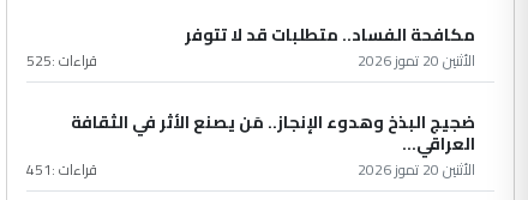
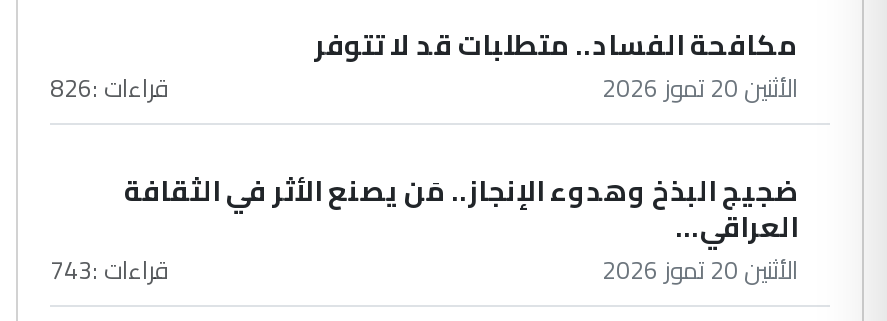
[26,47,97,74] قراءات : 525 -> [50,65,168,111] قراءات : 826
[26,156,97,183] قراءات : 451 -> [50,247,168,293] قراءات : 743

